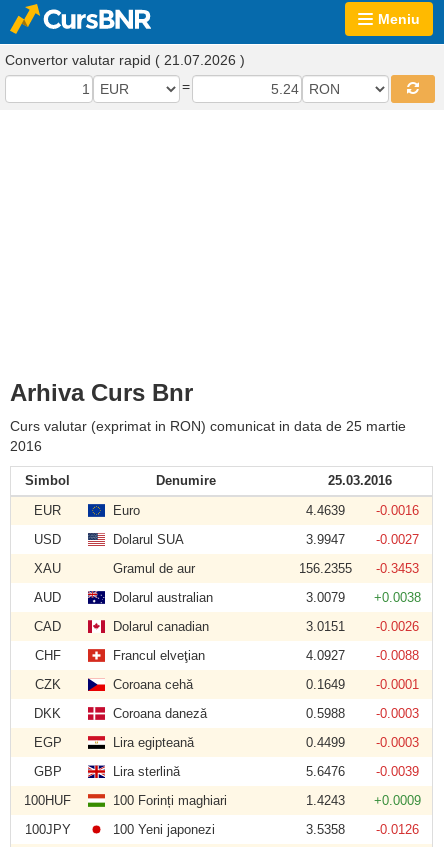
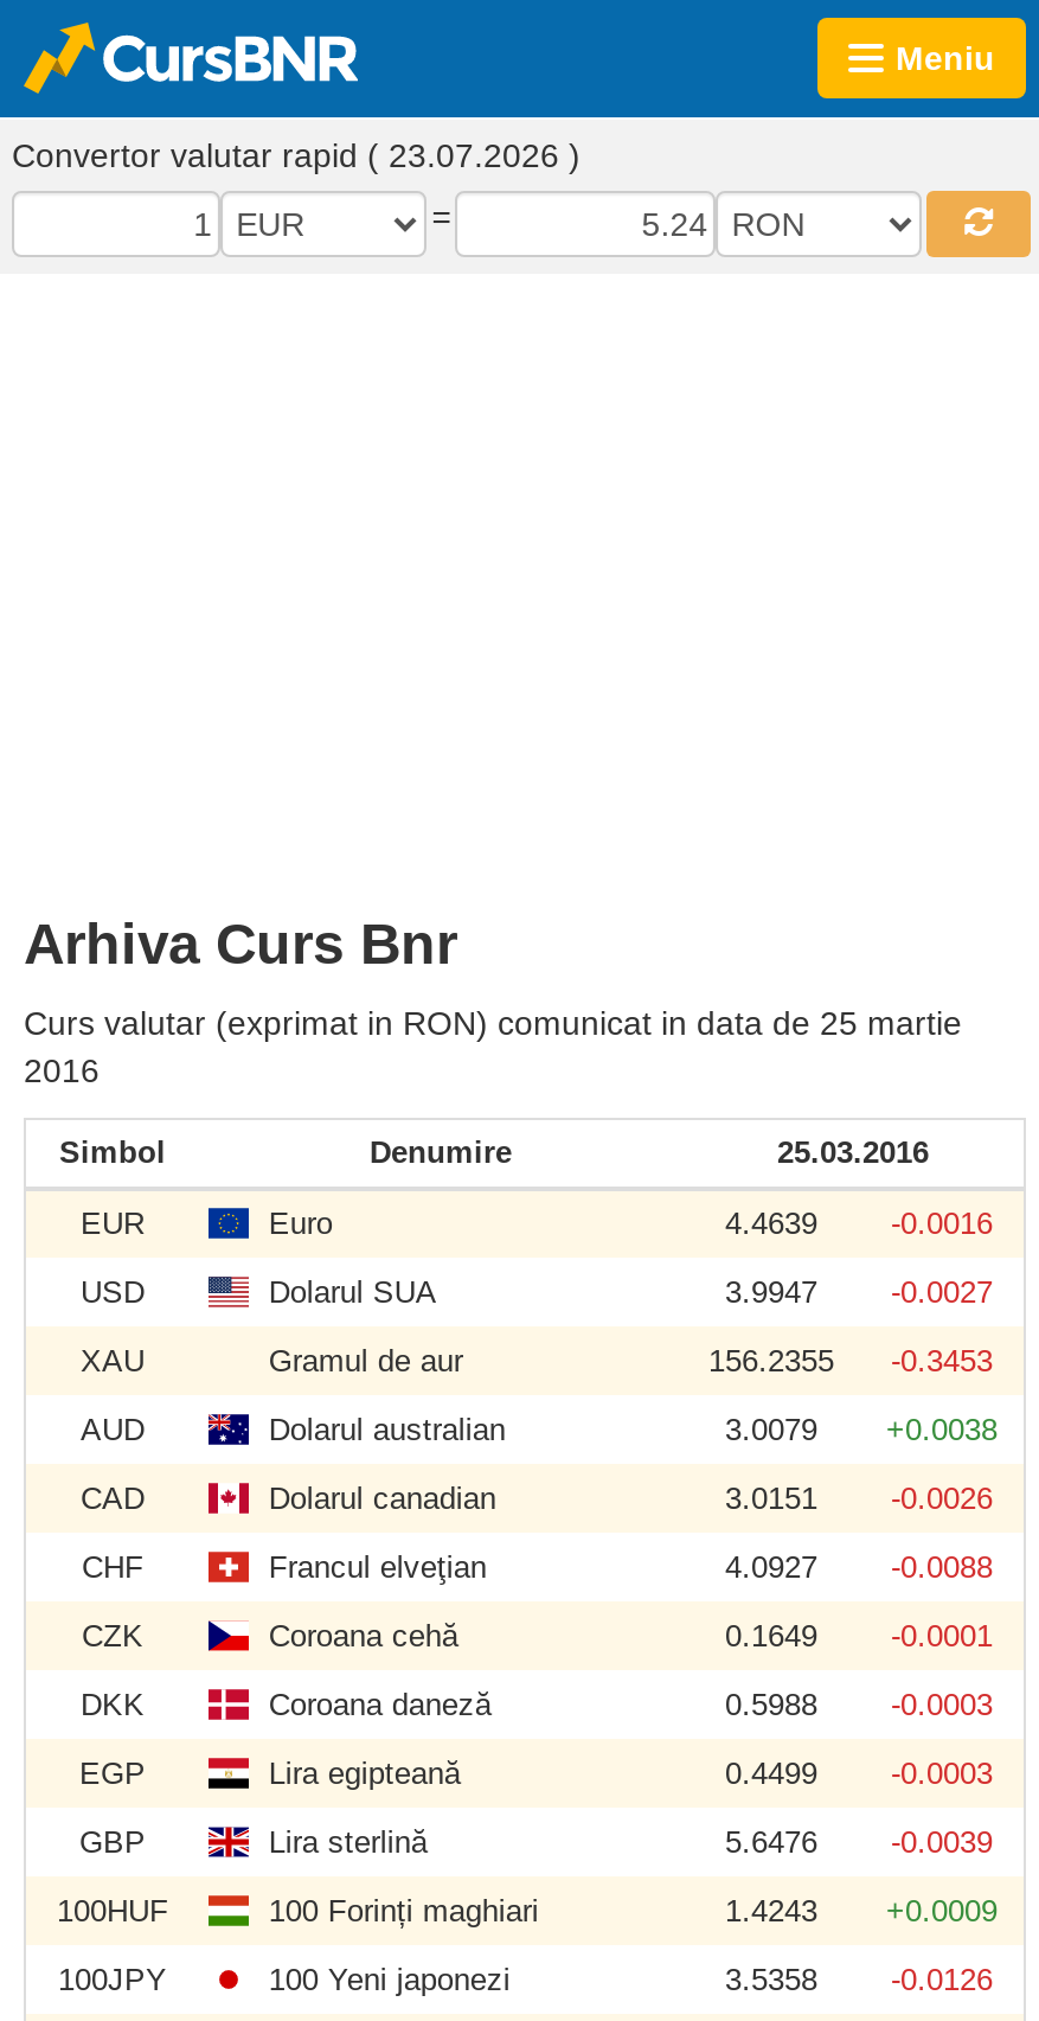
[5,52,245,68] Convertor valutar rapid ( 21.07.2026 ) -> [12,136,581,174] Convertor valutar rapid ( 23.07.2026 )

